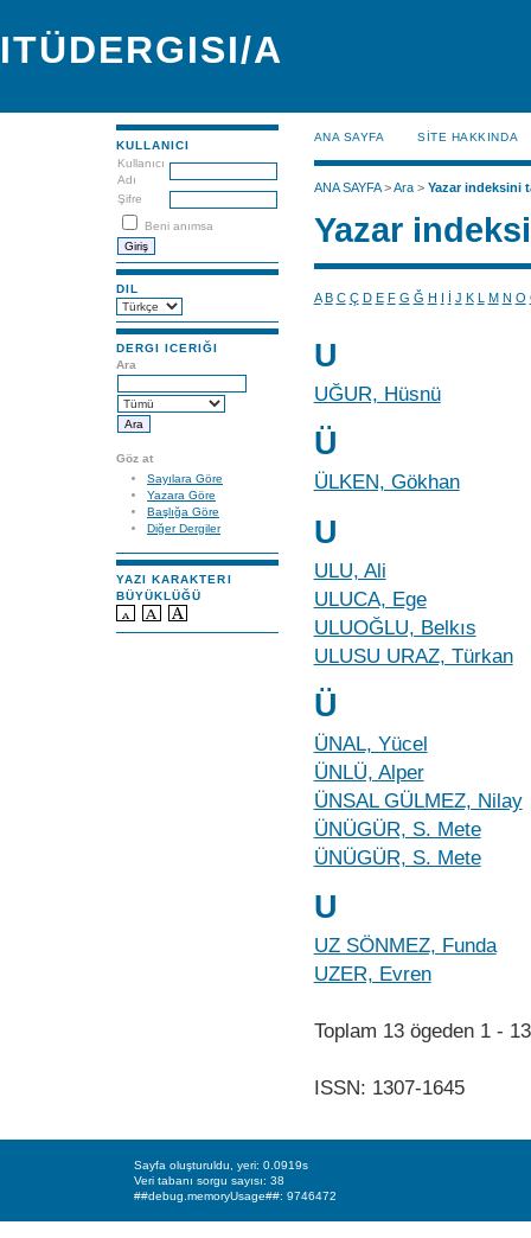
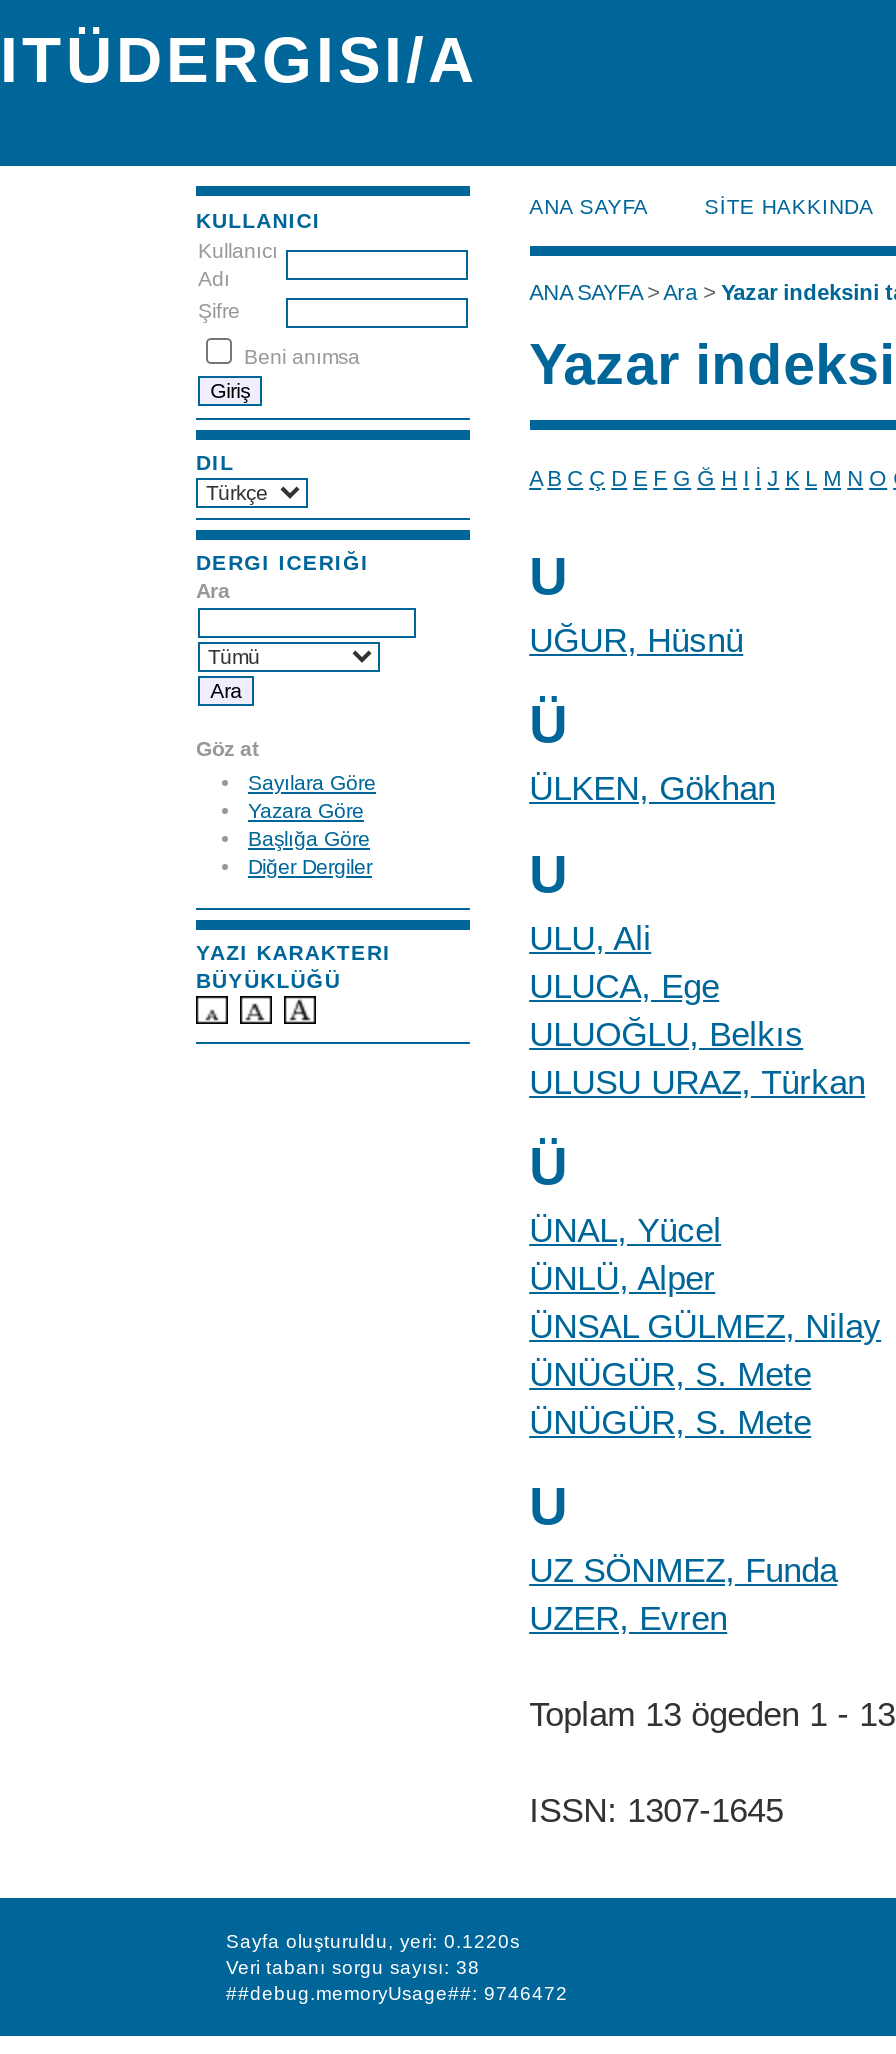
[134,1158,308,1171] Sayfa oluşturuldu, yeri: 0.0919s -> [226,1930,520,1952] Sayfa oluşturuldu, yeri: 0.1220s

